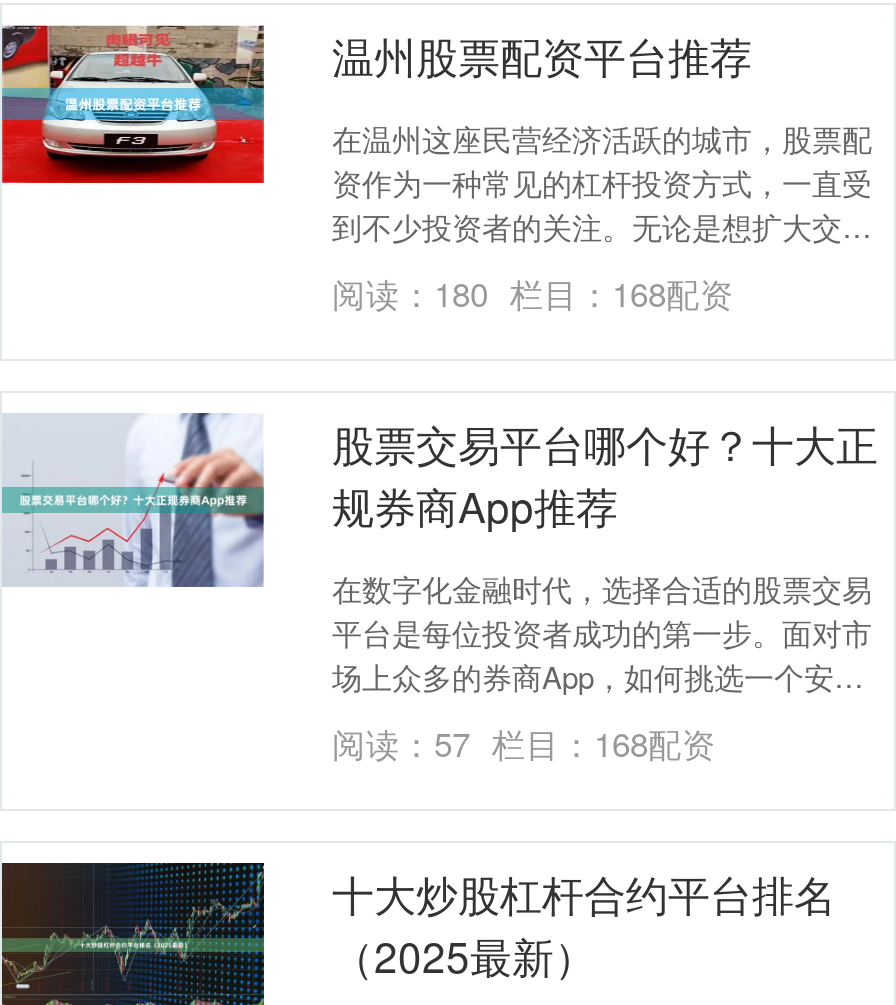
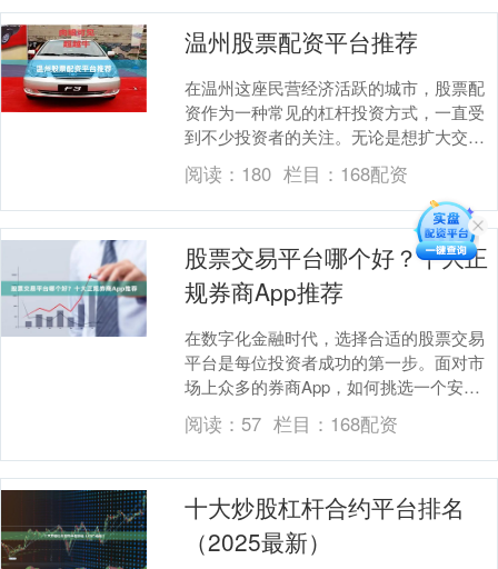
none -> [414,199,481,237] [image]

